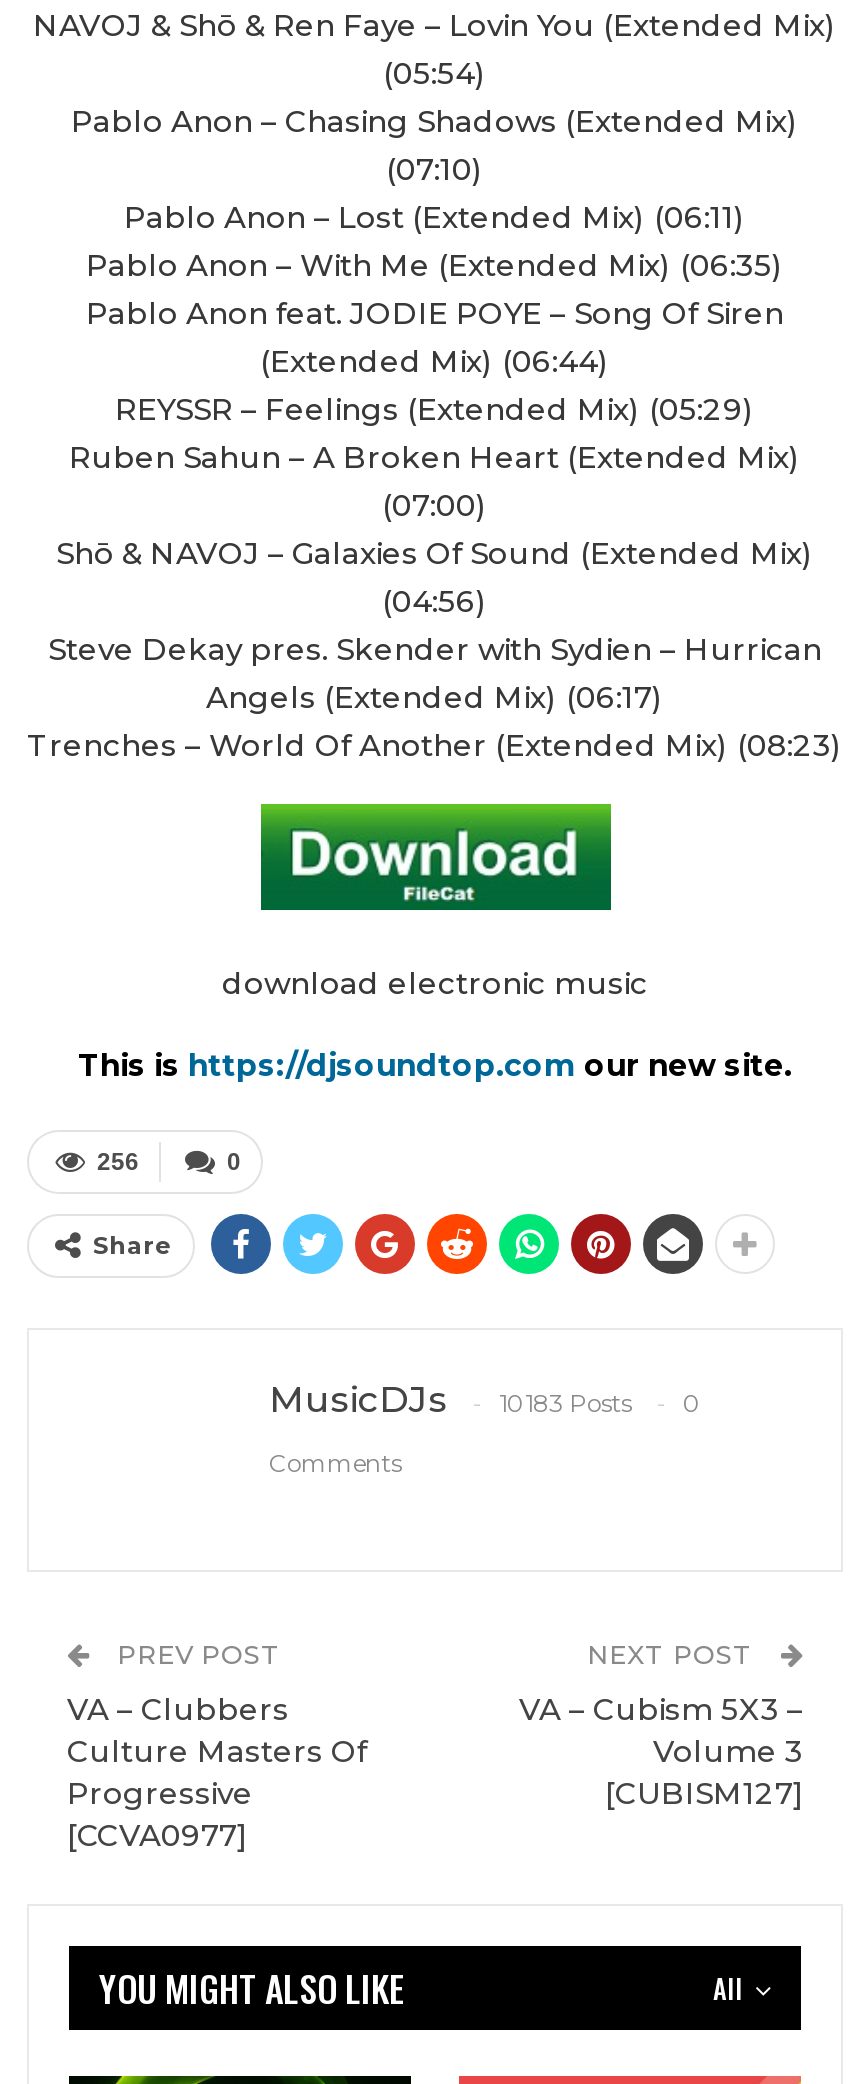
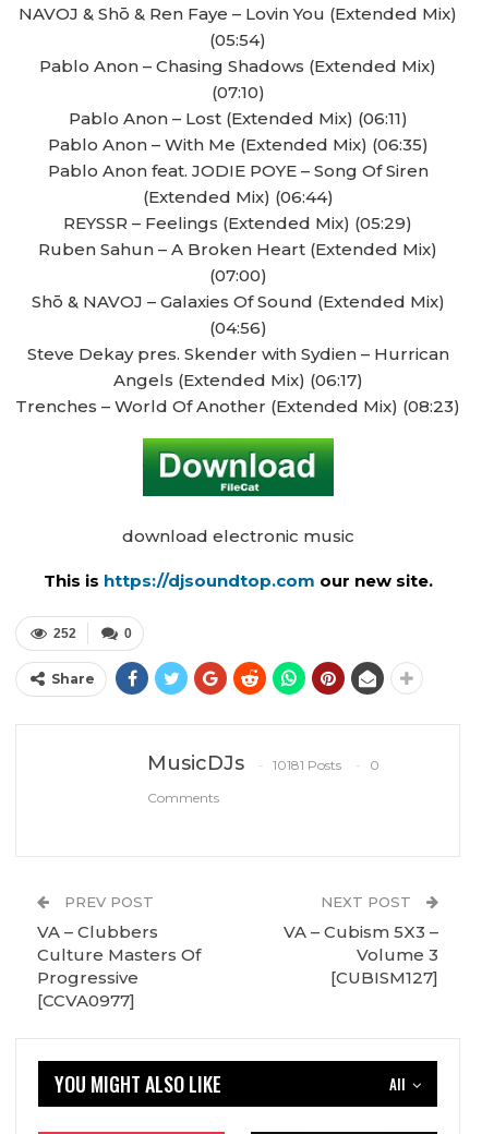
[97,1149,139,1177] 256 -> [53,626,76,642] 252
[499,1387,631,1417] 10183 Posts -> [273,756,341,773] 10181 Posts

